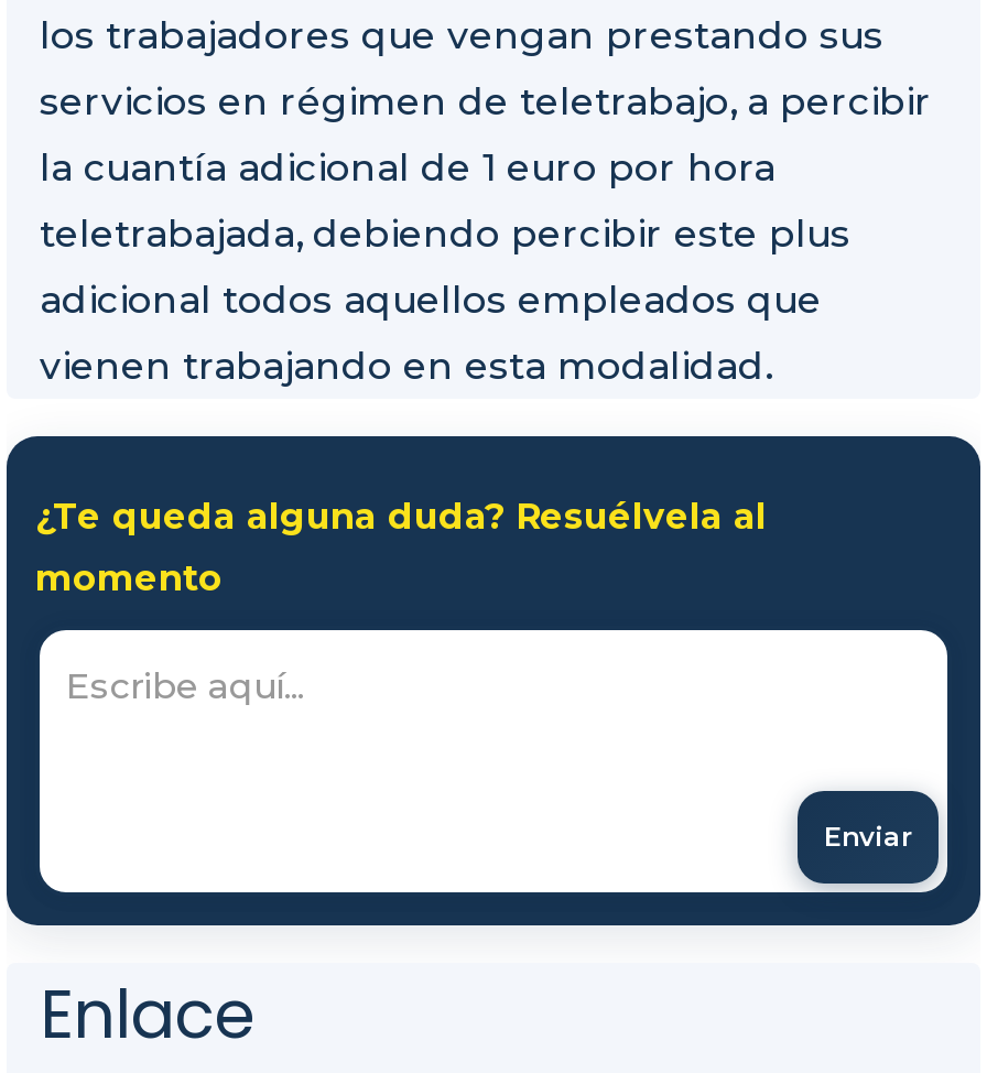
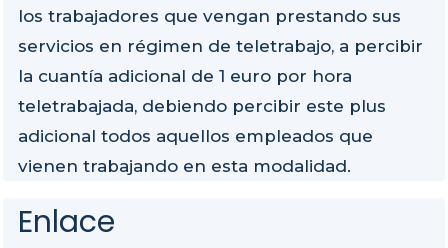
[7,435,980,929] [image] | ¿Te queda alguna duda? Resuélvela al | momento -> none
[824,820,912,853] Enviar -> none

